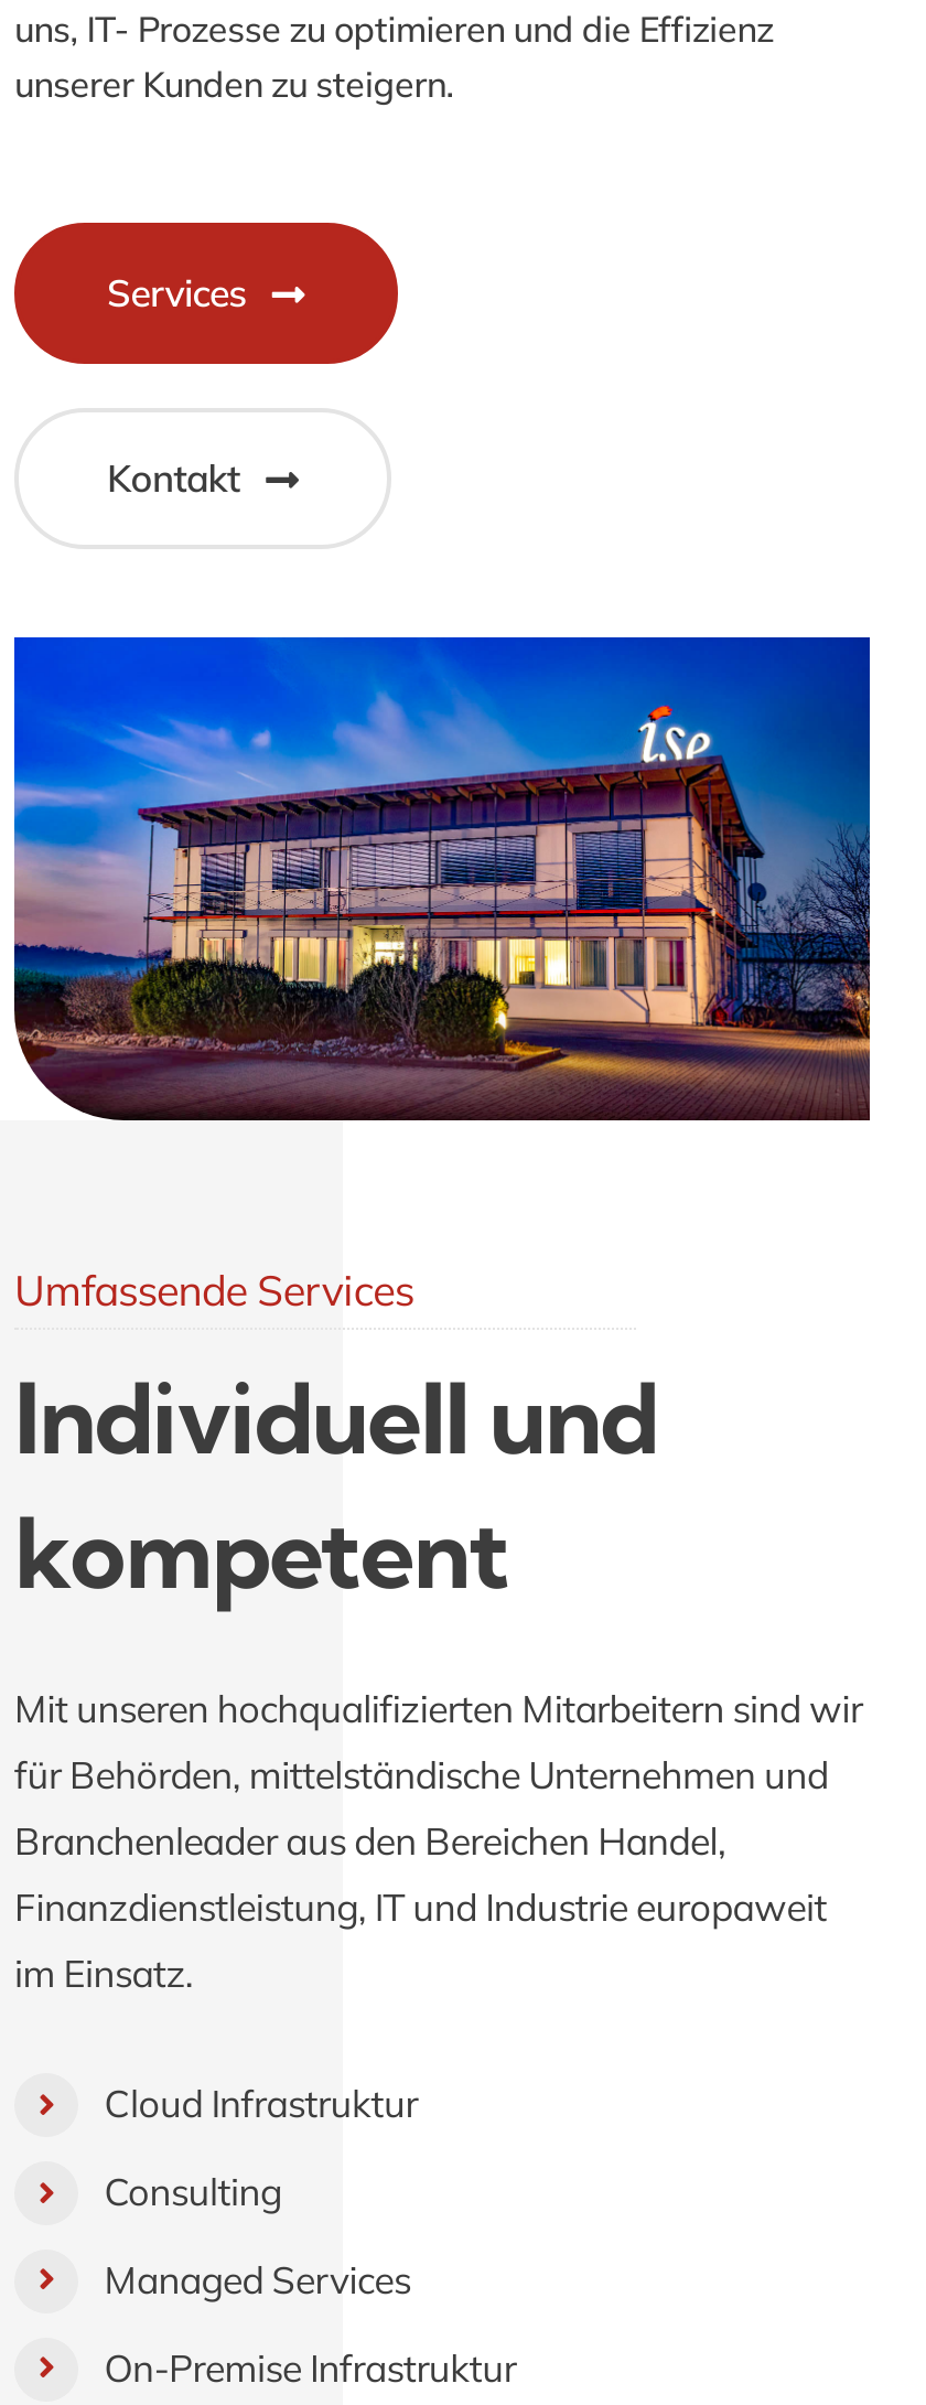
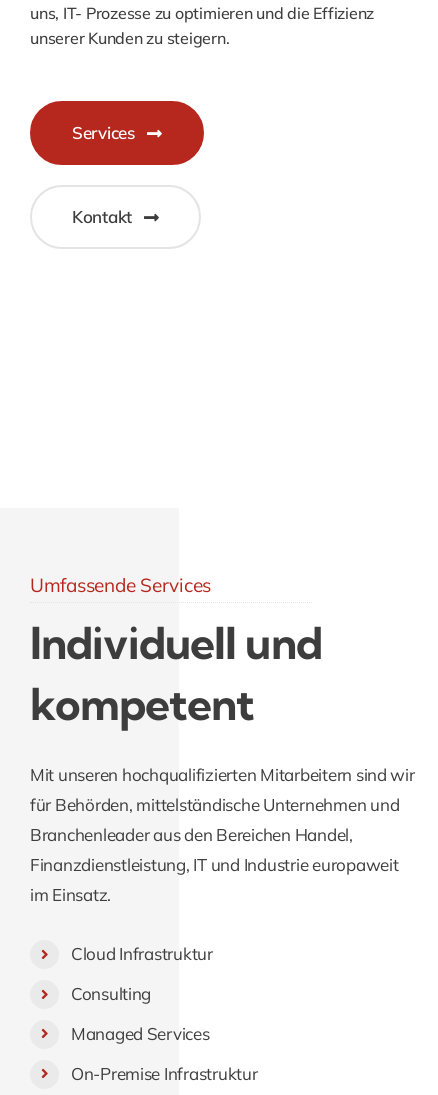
[12,635,872,1123] [image] -> none

